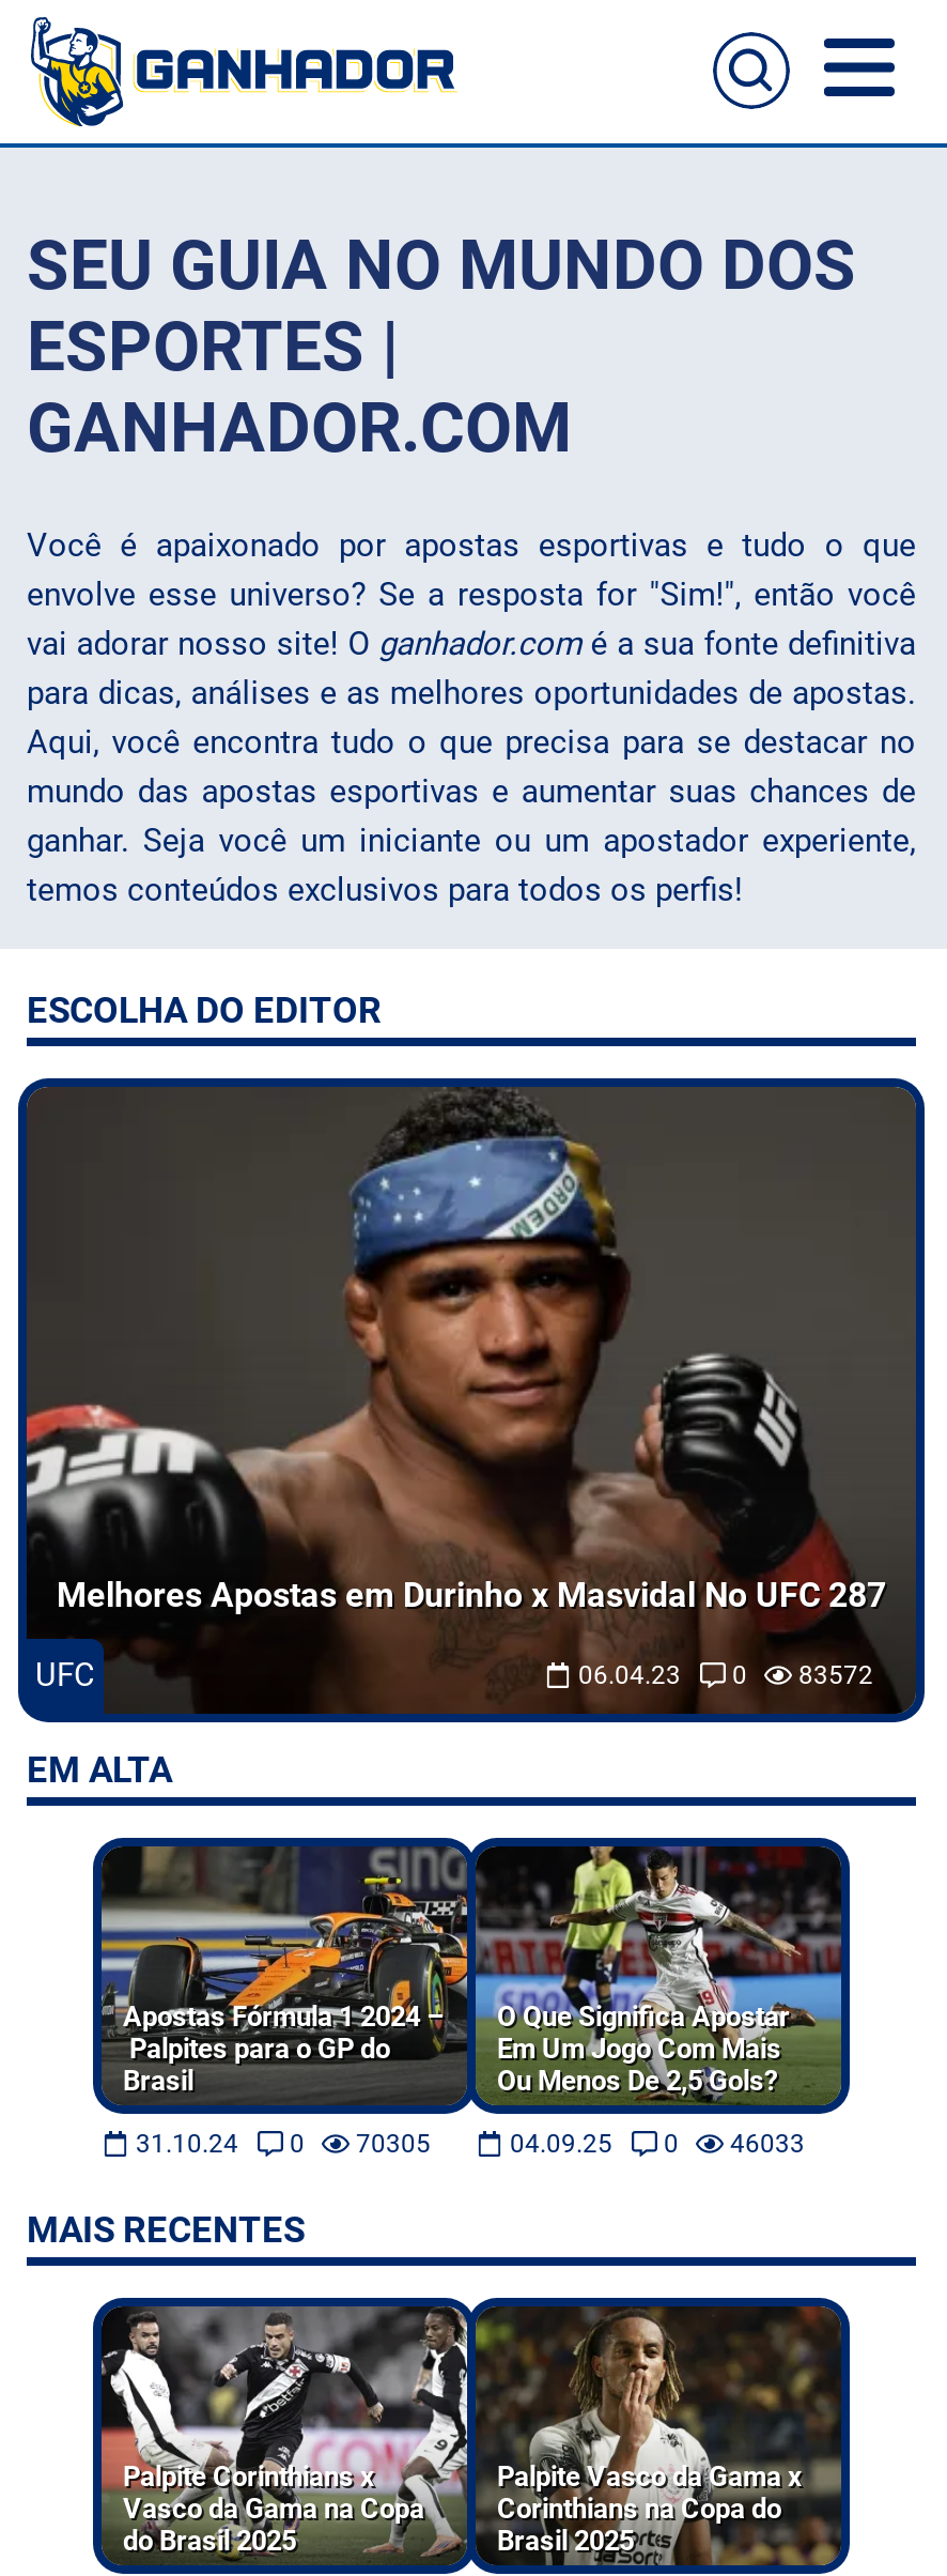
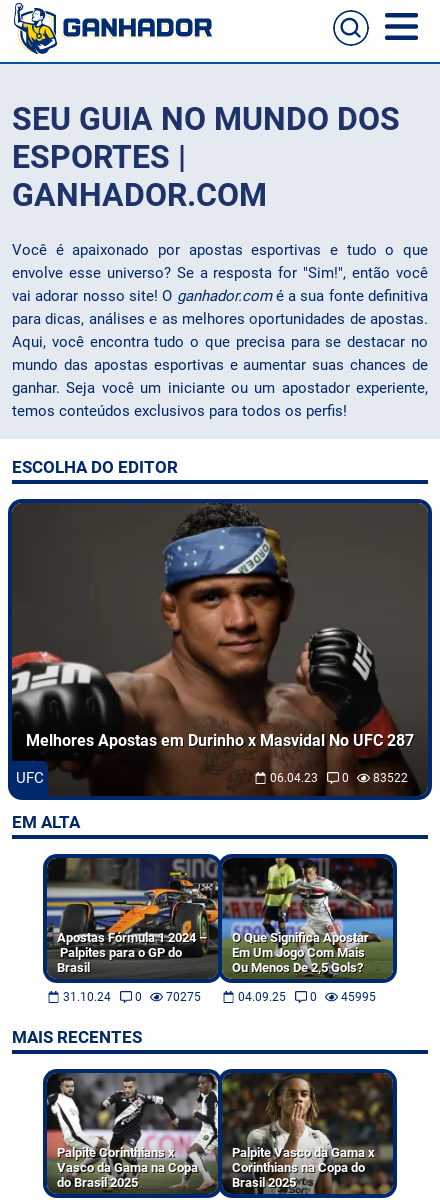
[578,1660,873,1690] 06.04.23 0 83572 -> [270,771,408,785] 06.04.23 0 83522
[136,2129,431,2159] 31.10.24 0 70305 -> [63,990,201,1004] 31.10.24 0 70275
[510,2129,805,2159] 04.09.25 0 46033 -> [238,990,376,1004] 04.09.25 0 45995

